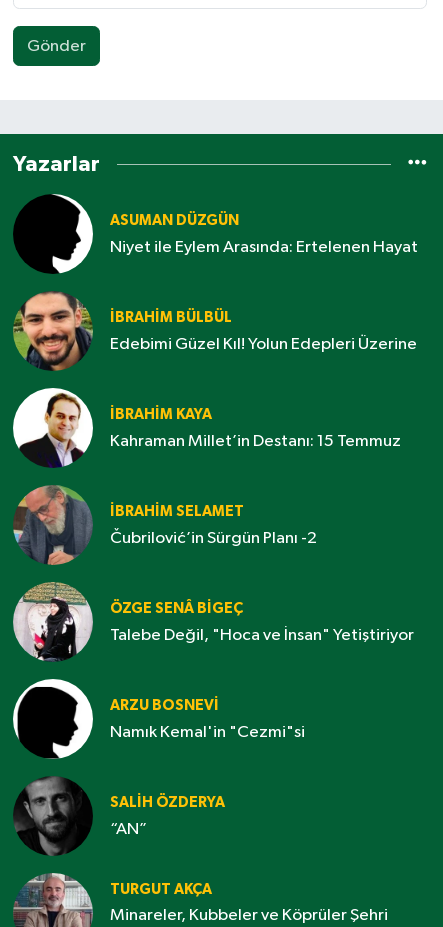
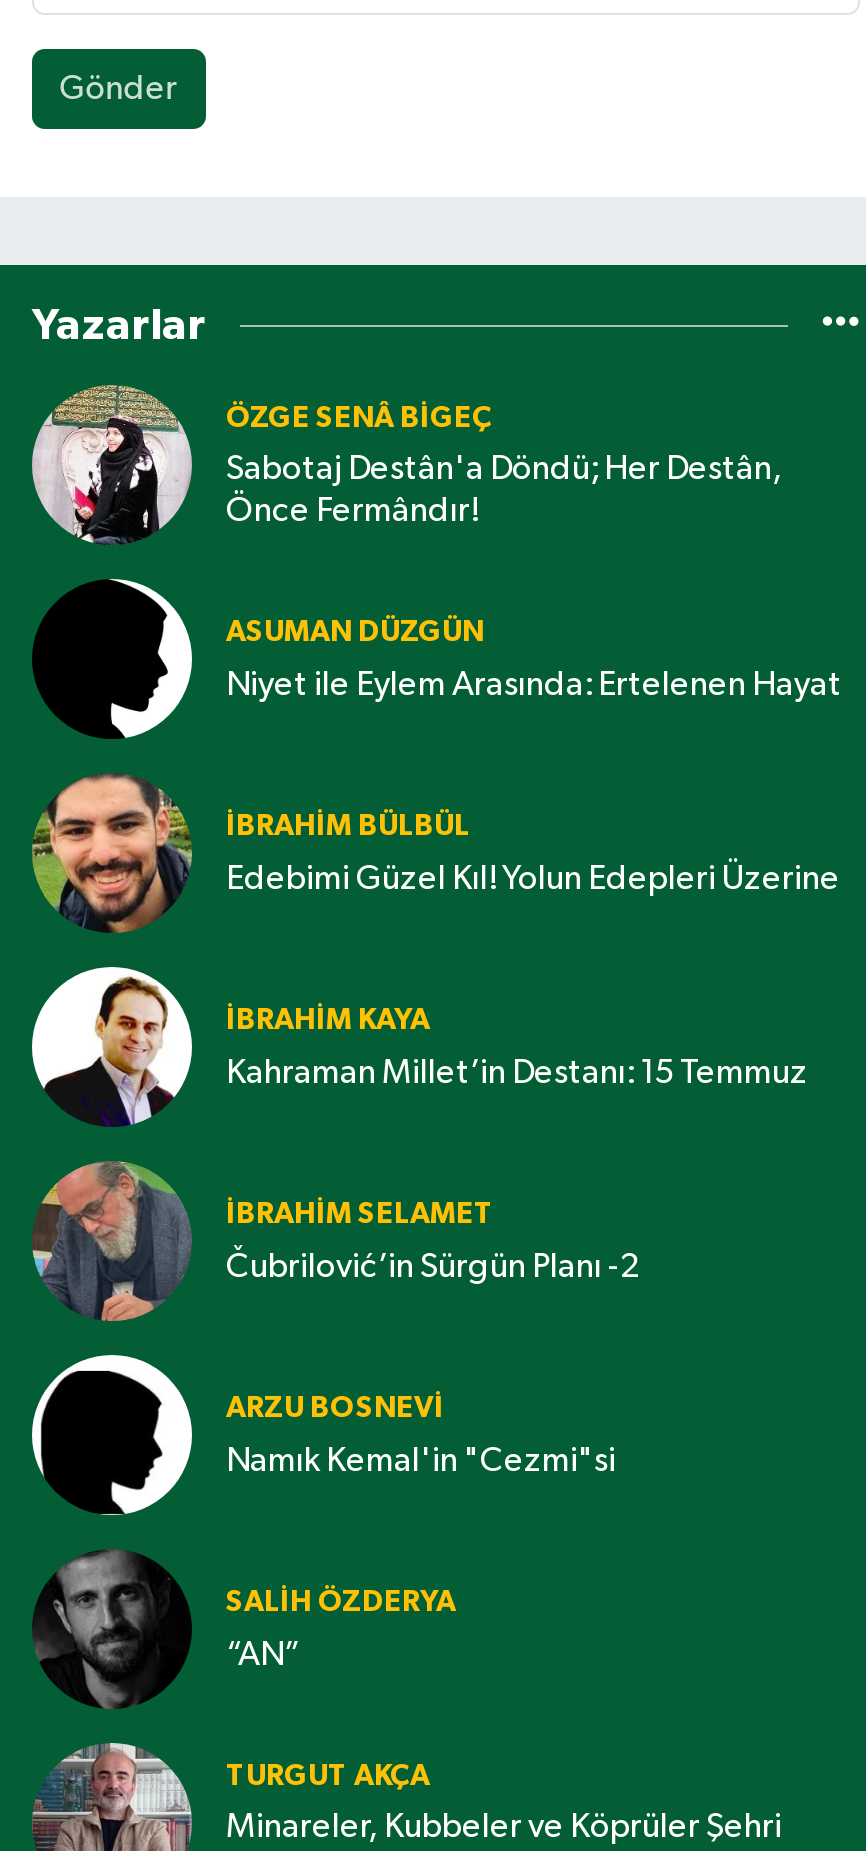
none -> [226,453,782,529] Sabotaj Destân'a Döndü; Her Destân, | Önce Fermândır!
moved [12,213,418,547] -> [30,618,842,1284]: [image] | ASUMAN DÜZGÜN | Niyet ile Eylem Arasında: Ertelenen Hayat | ... | İBRAHIM SELAMET | Čubrilović’in Sürgün Planı -2
moved [13,582,243,661] -> [30,383,492,545]: [image] | ÖZGE SENÂ BIGEÇ
[110,627,414,644] Talebe Değil, "Hoca ve İnsan" Yetiştiriyor -> none

